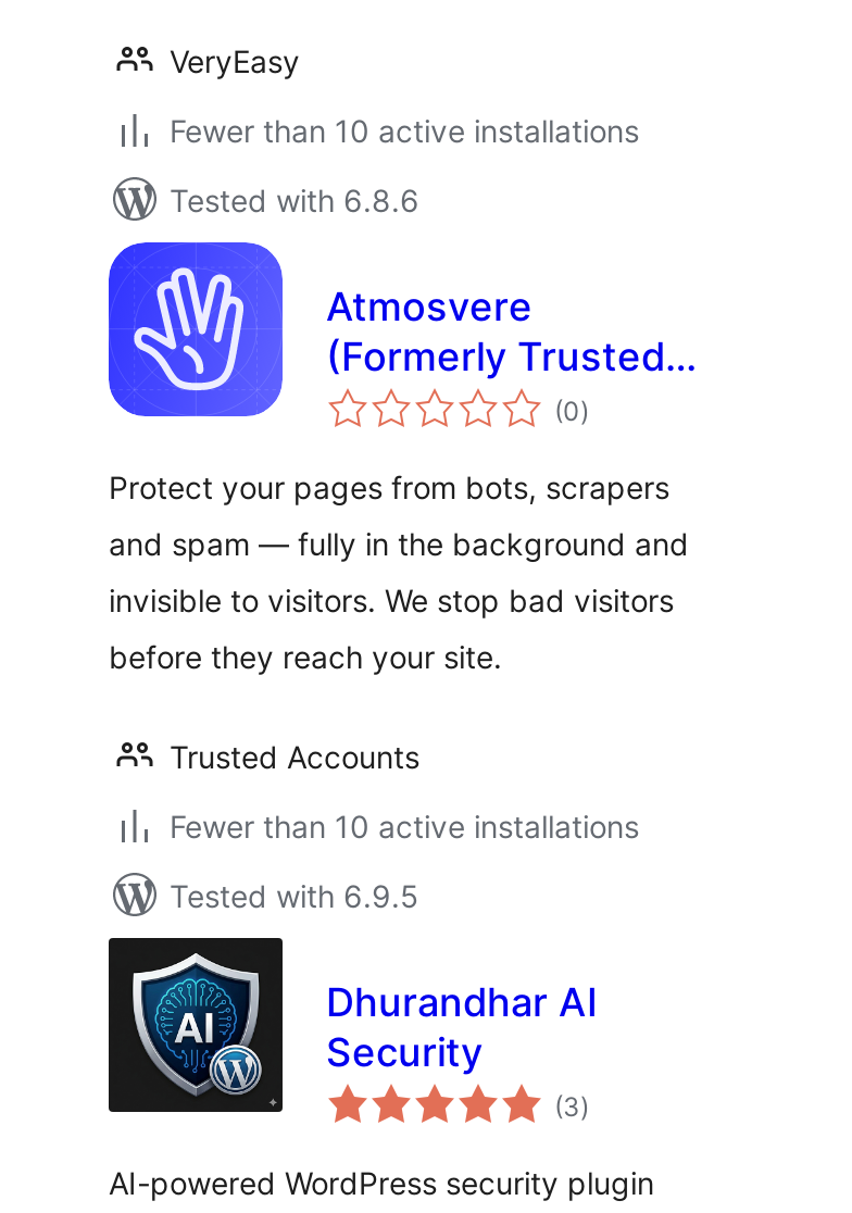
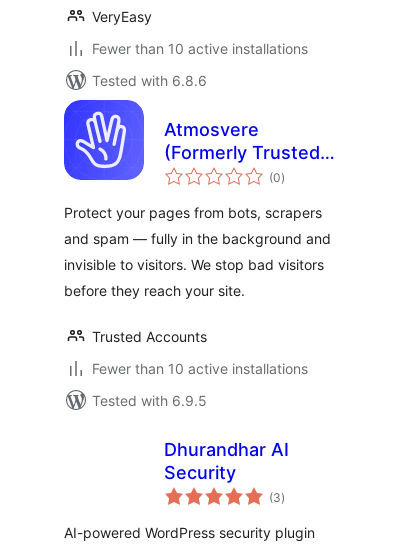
[106,936,285,1114] [image] -> none

